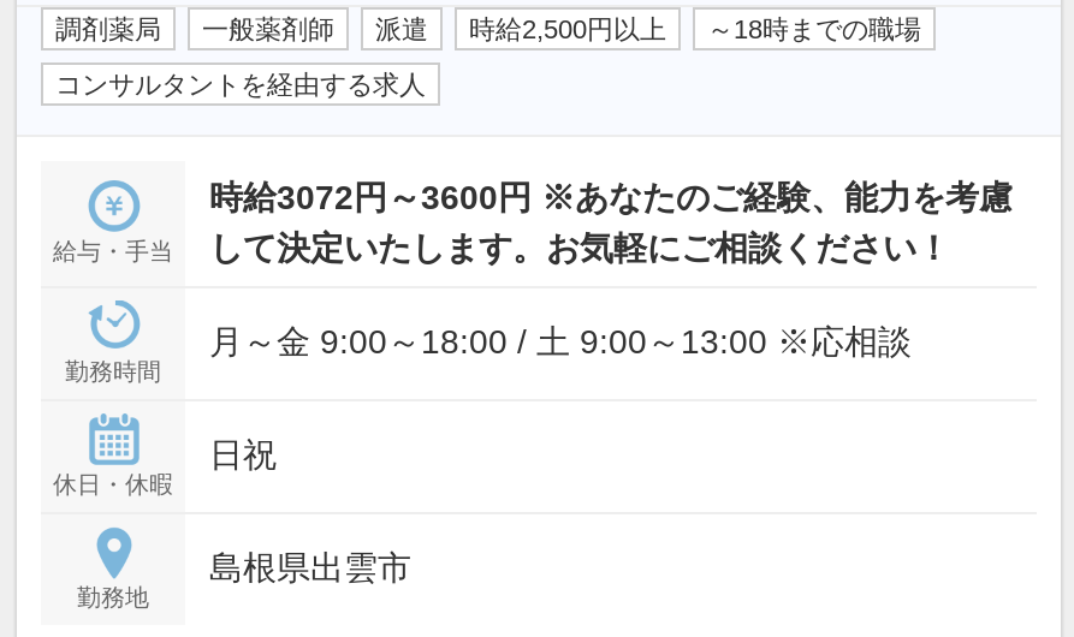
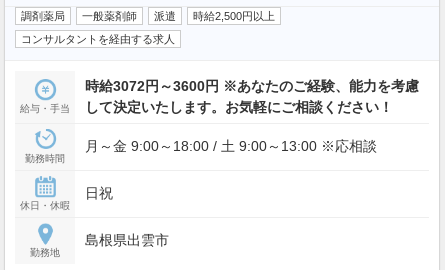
[707,15,921,44] ～18時までの職場 -> none

